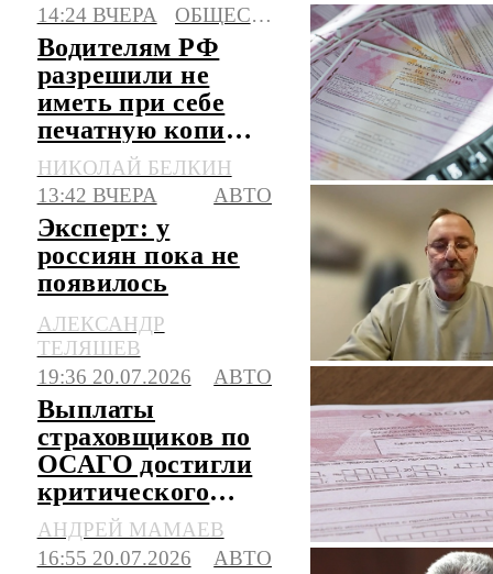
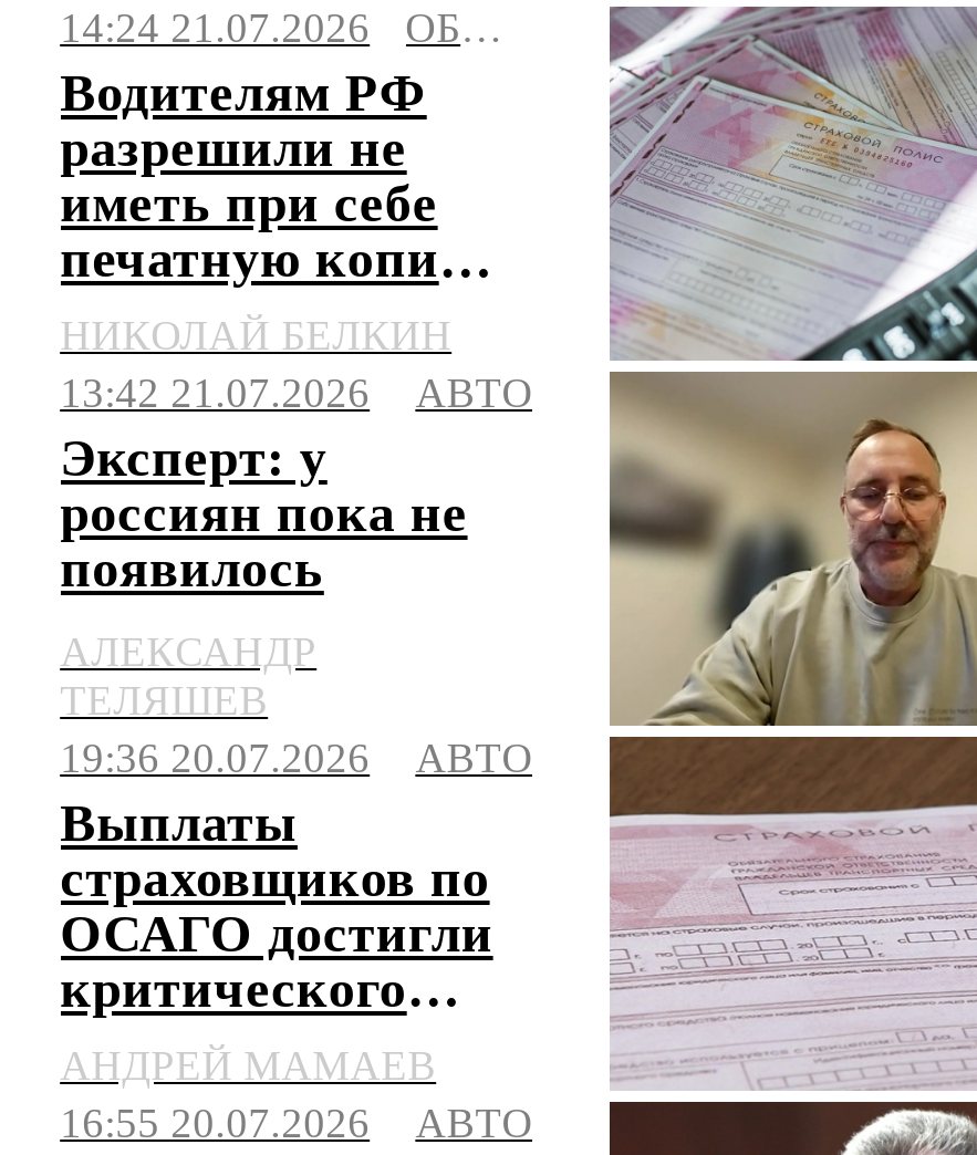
[37,3,157,26] 14:24 ВЧЕРА -> [60,6,370,52] 14:24 21.07.2026
[37,184,157,207] 13:42 ВЧЕРА -> [60,370,370,417] 13:42 21.07.2026

